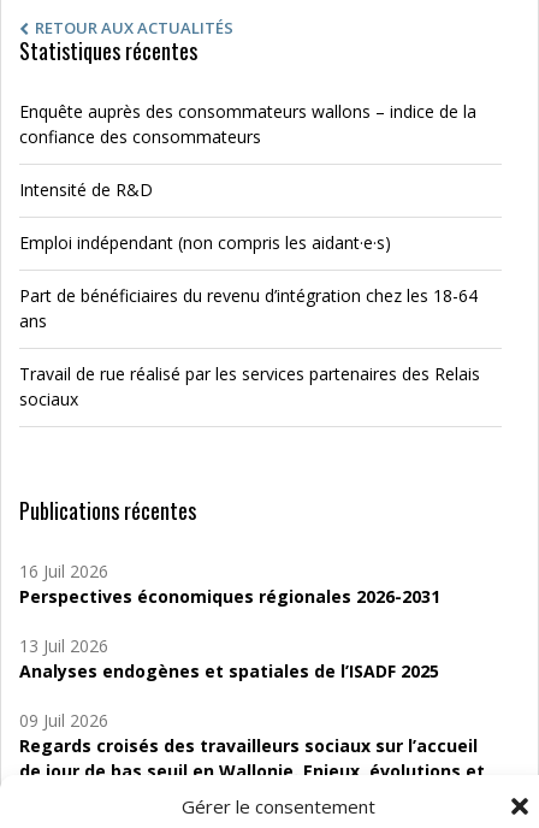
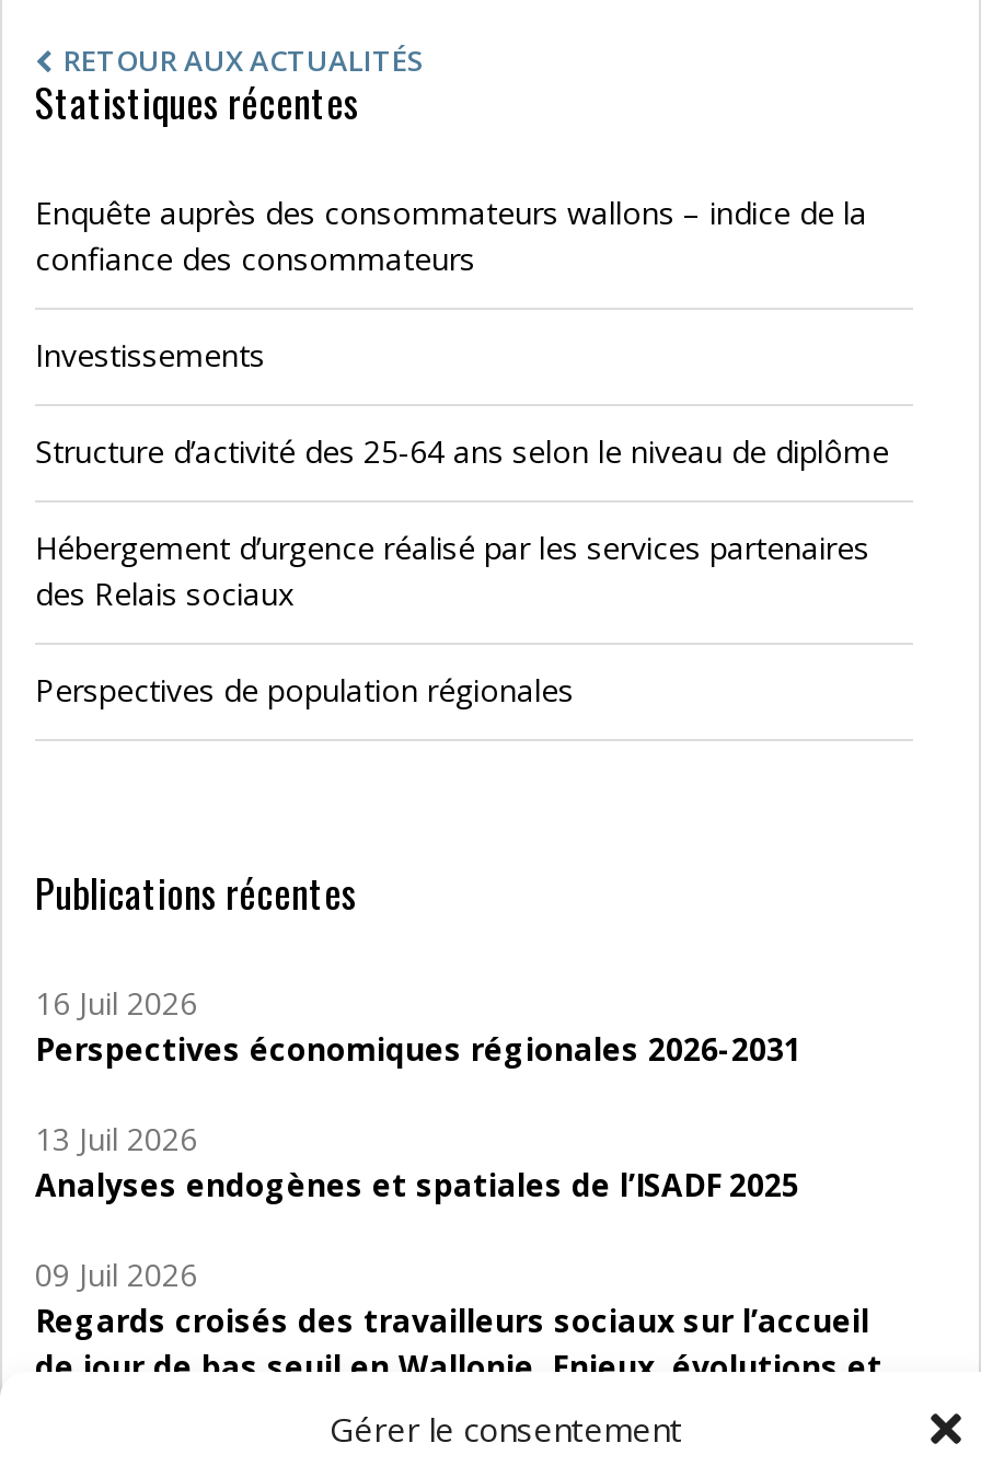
[19,178,153,201] Intensité de R&D -> [35,334,265,376] Investissements
[19,231,391,254] Emploi indépendant (non compris les aidant·e·s) -> [35,430,889,472] Structure d’activité des 25-64 ans selon le niveau de diplôme
[19,284,478,332] Part de bénéficiaires du revenu d’intégration chez les 18-64 | ans -> [35,527,869,614] Hébergement d’urgence réalisé par les services partenaires | des Relais sociaux
[19,362,480,410] Travail de rue réalisé par les services partenaires des Relais | sociaux -> [35,669,574,711] Perspectives de population régionales

